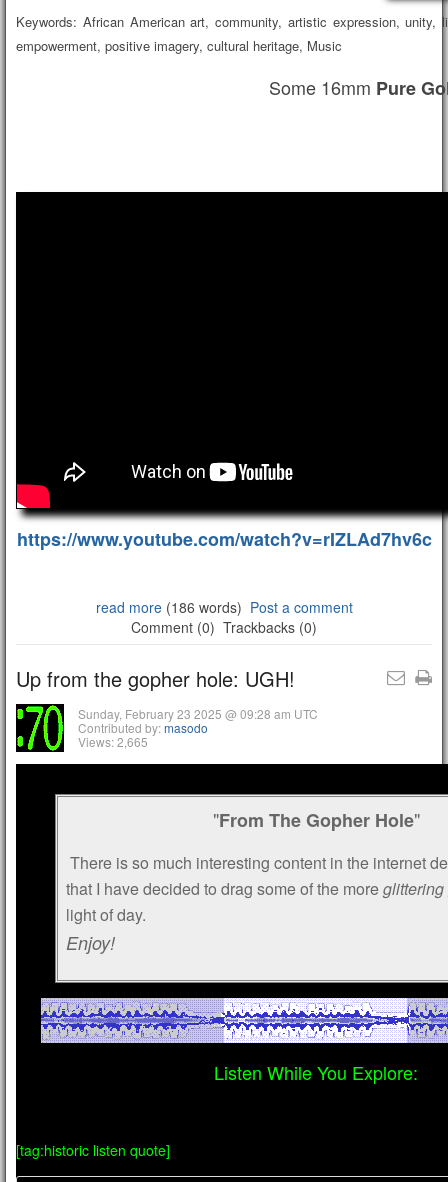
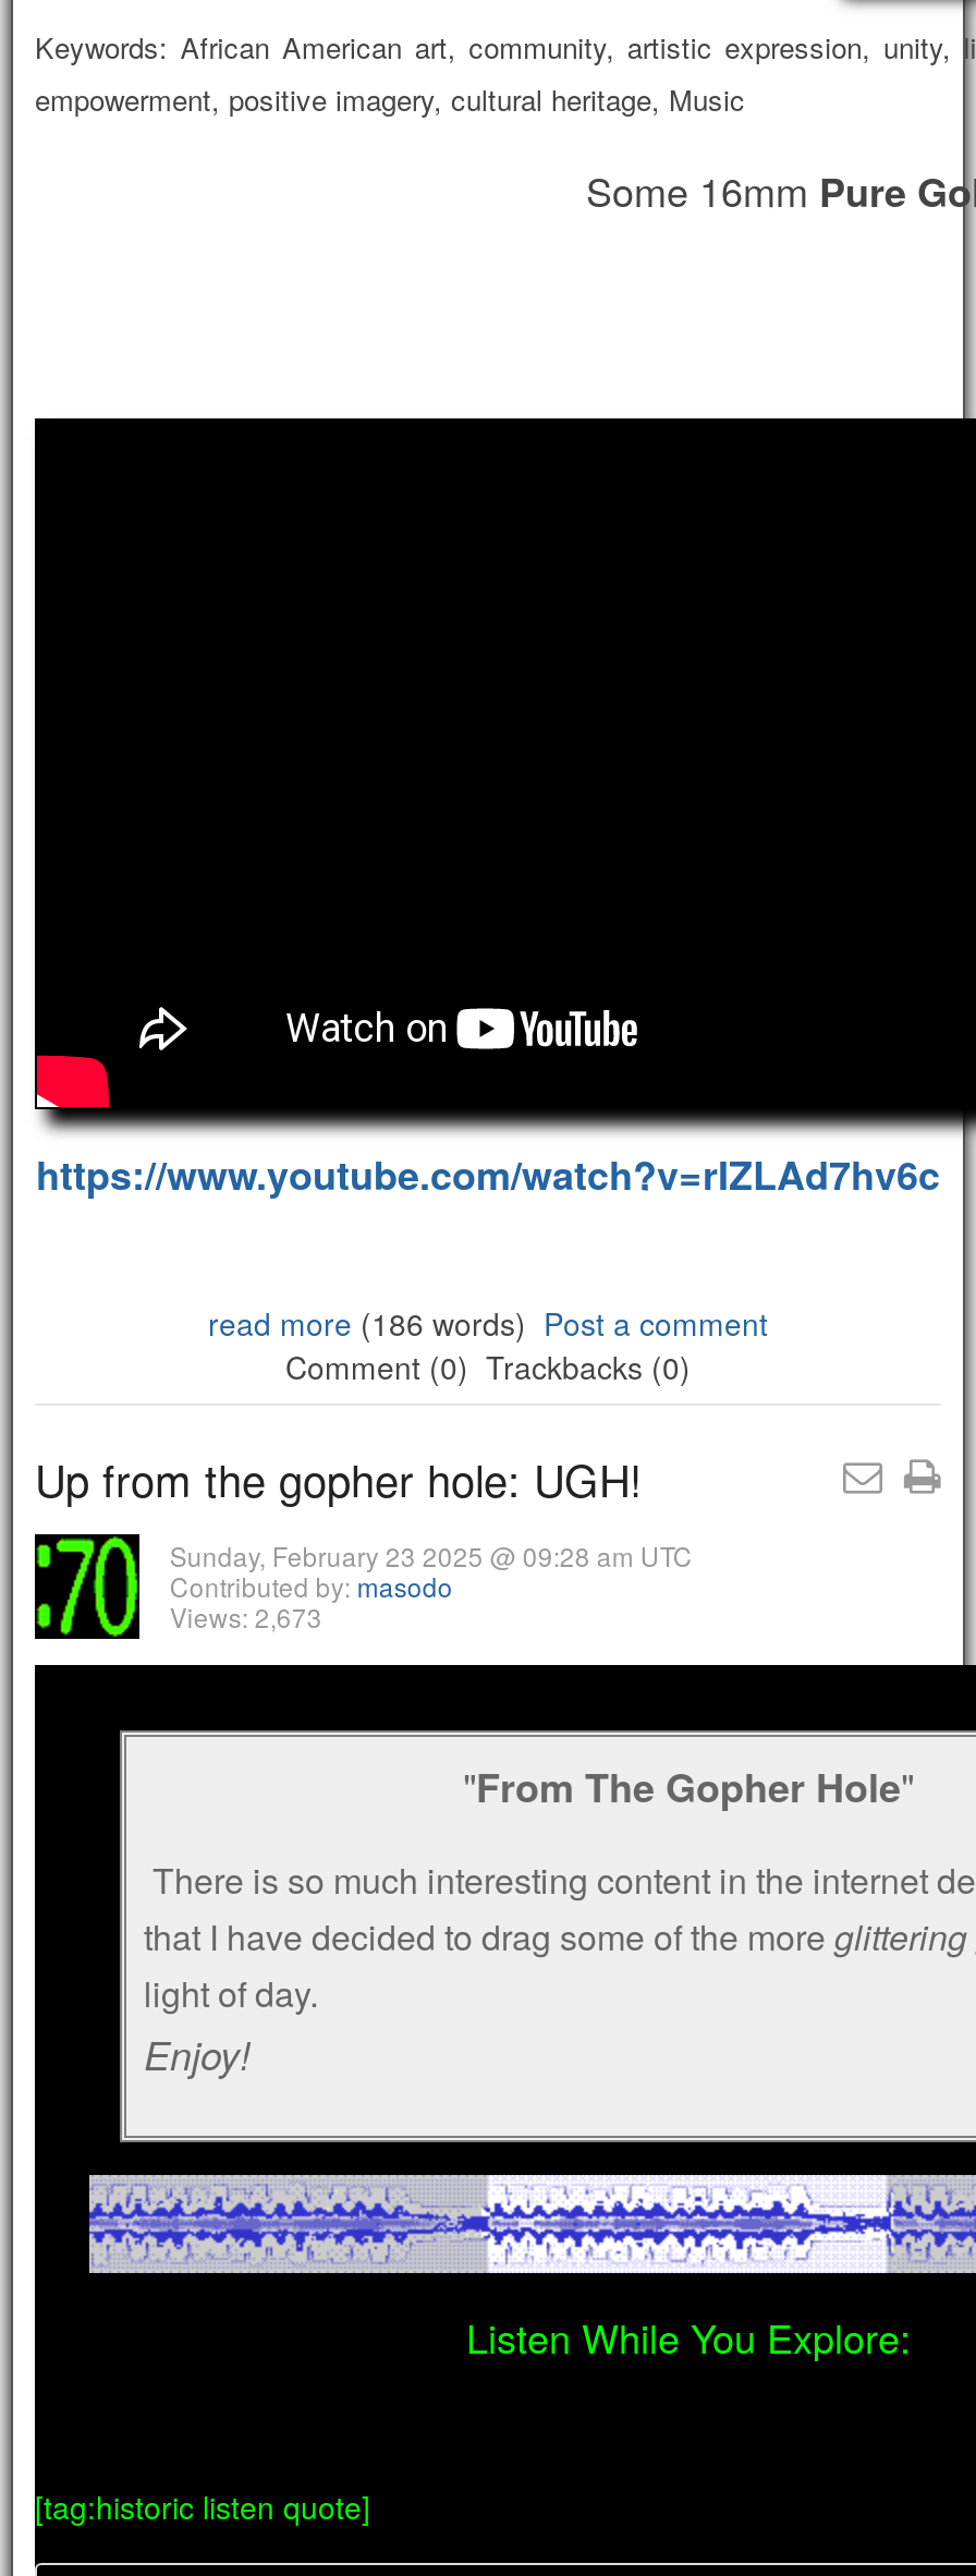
[78,733,148,750] Views: 2,665 -> [170,1597,322,1635] Views: 2,673

